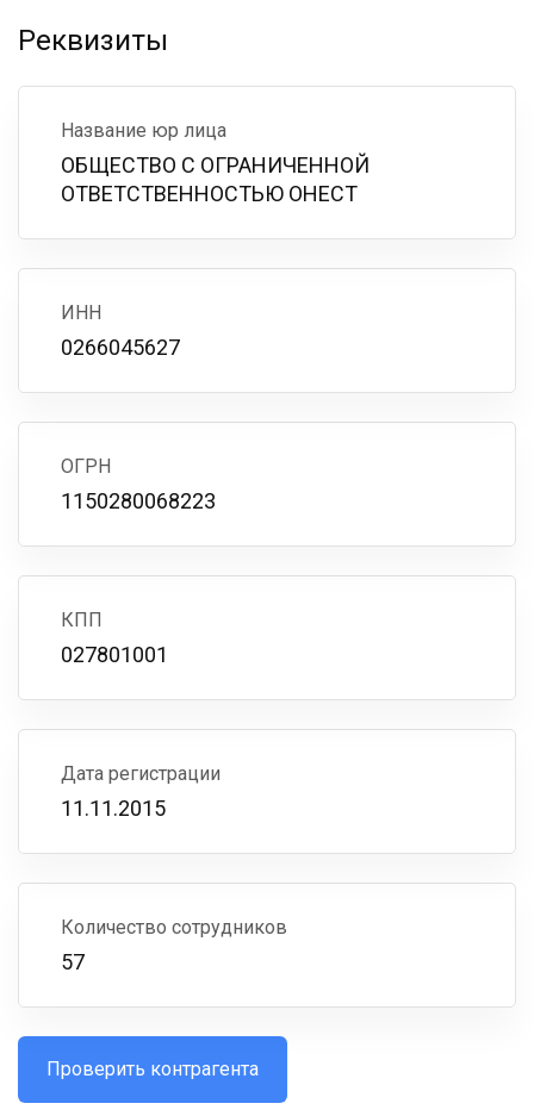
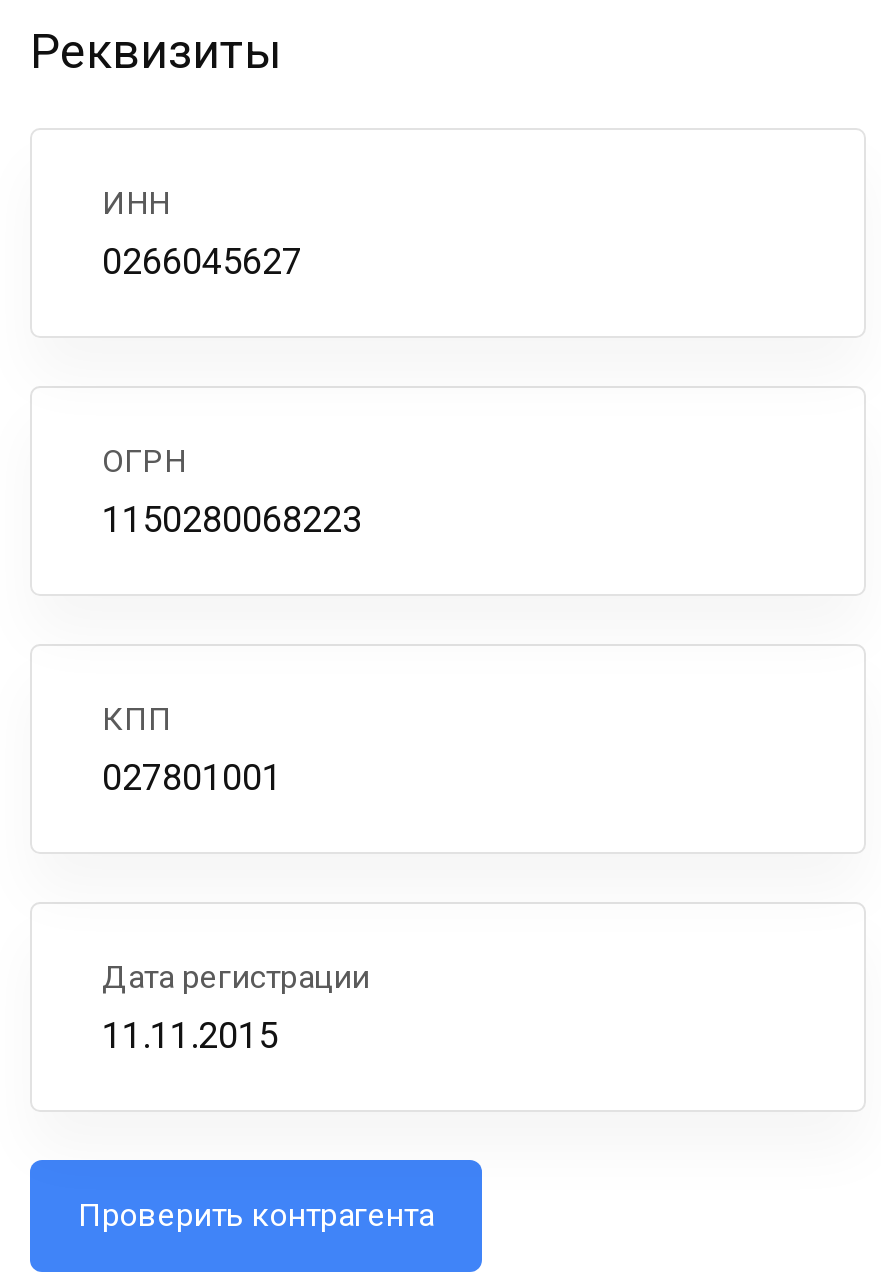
[61,119,370,206] Название юр лица | ОБЩЕСТВО С ОГРАНИЧЕННОЙ | ОТВЕТСТВЕННОСТЬЮ ОНЕСТ -> none
[61,916,287,974] Количество сотрудников | 57 -> none

